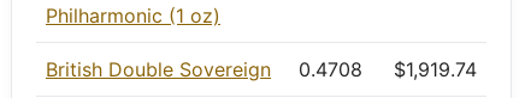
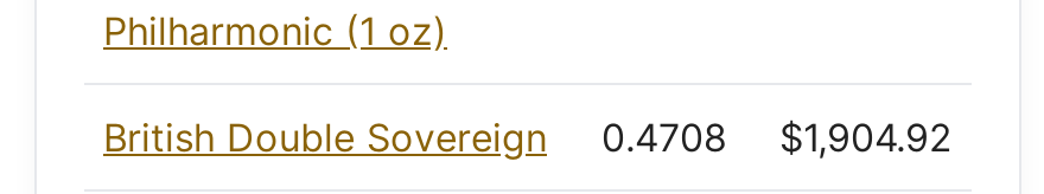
[46,57,477,81] British Double Sovereign 0.4708 $1,919.74 -> [103,113,953,160] British Double Sovereign 0.4708 $1,904.92

